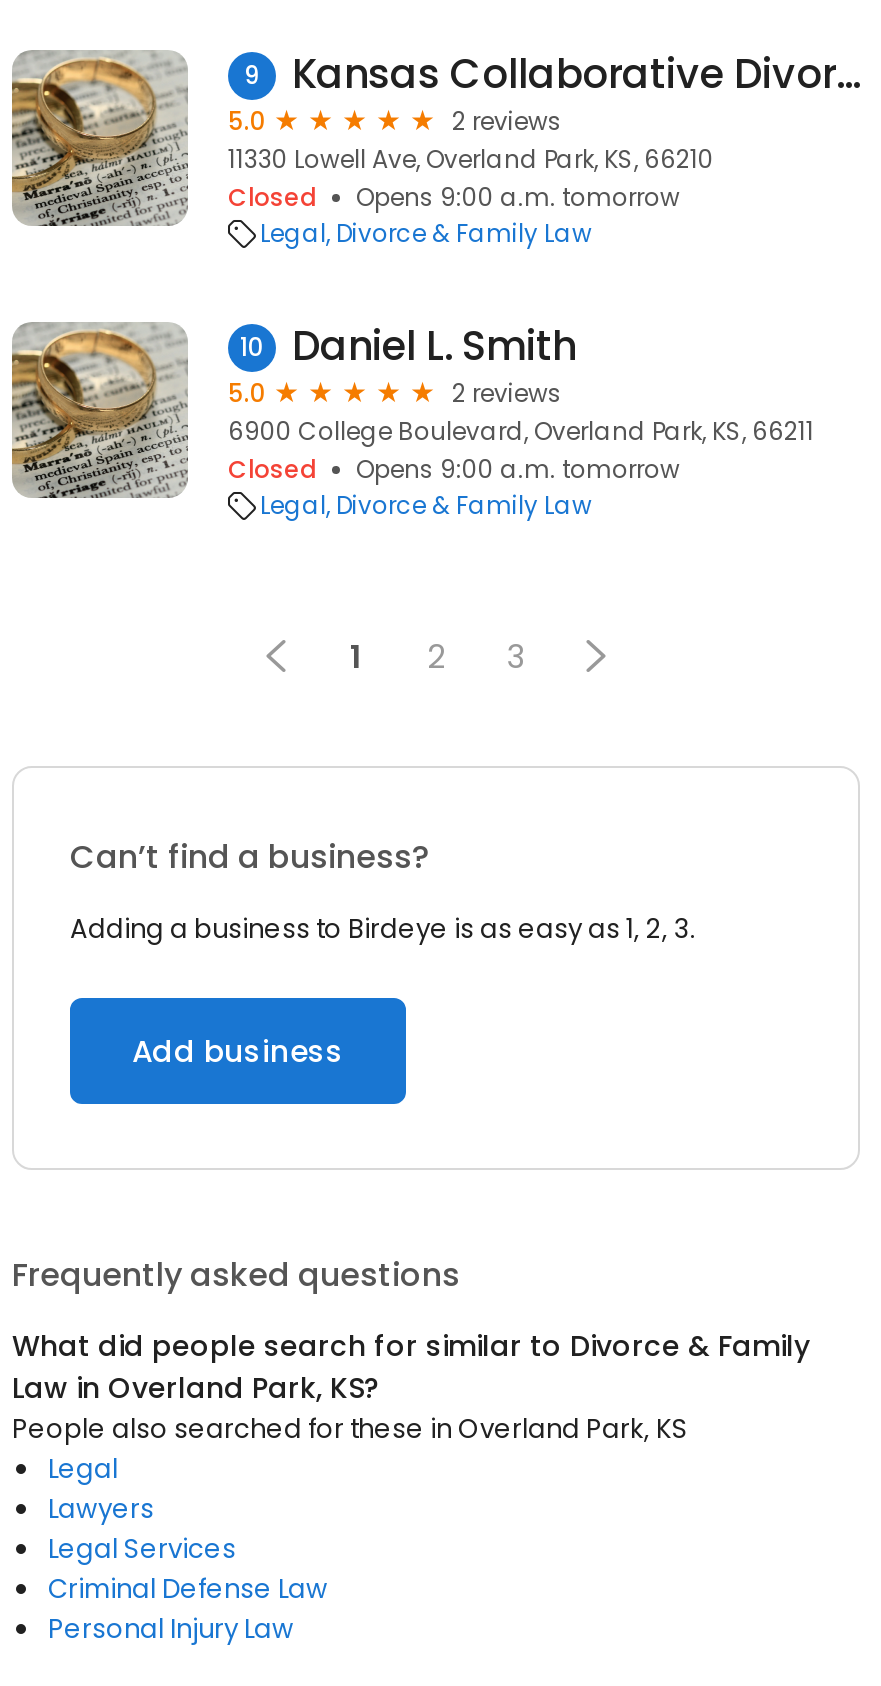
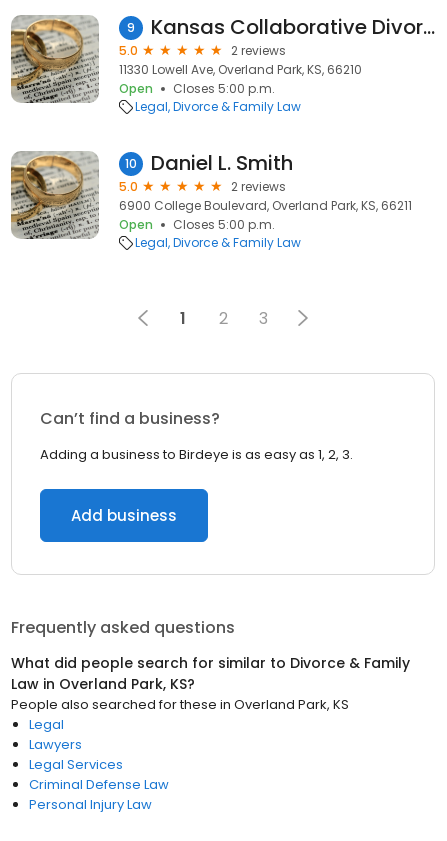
[228,180,680,214] Closed | Opens 9:00 a.m. tomorrow -> [119,80,275,97] Open | Closes 5:00 p.m.
[228,452,680,486] Closed | Opens 9:00 a.m. tomorrow -> [119,216,275,233] Open | Closes 5:00 p.m.

